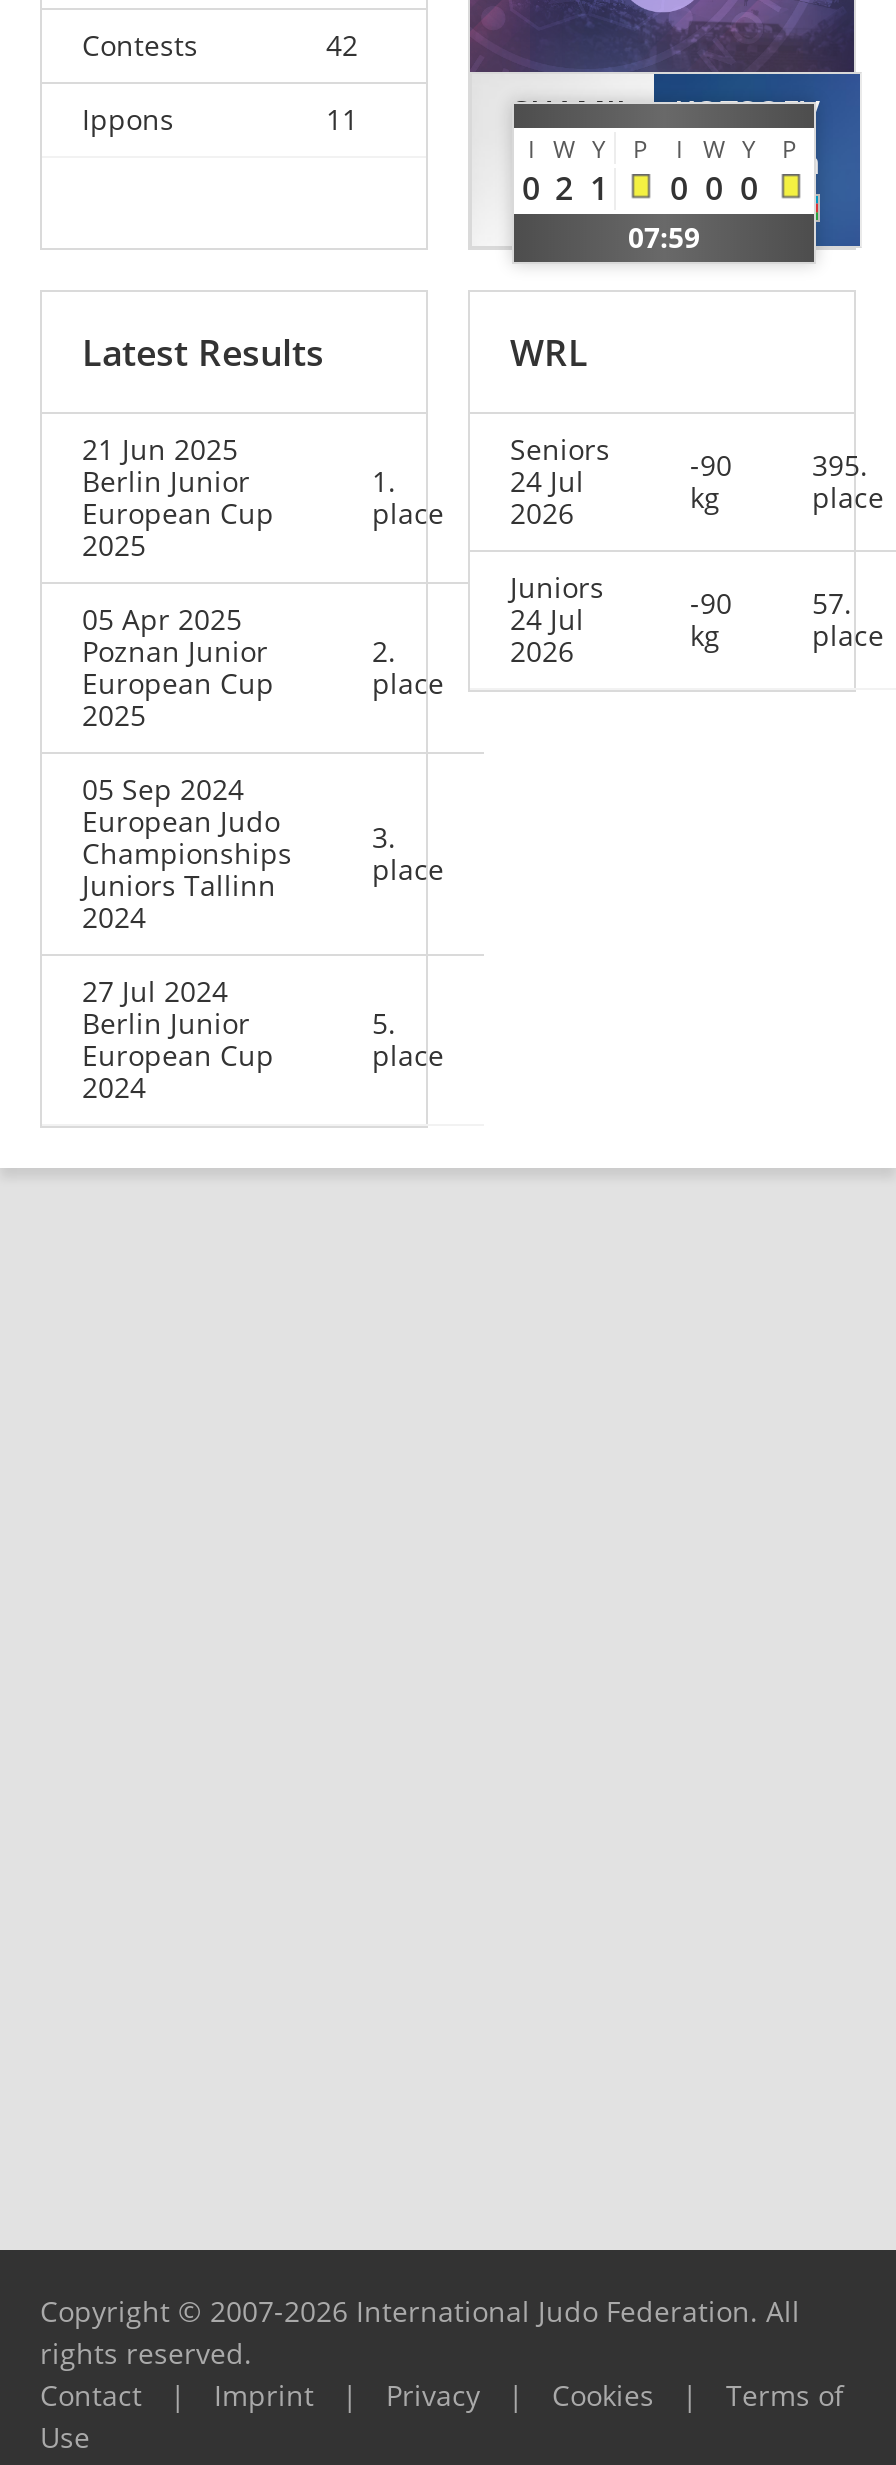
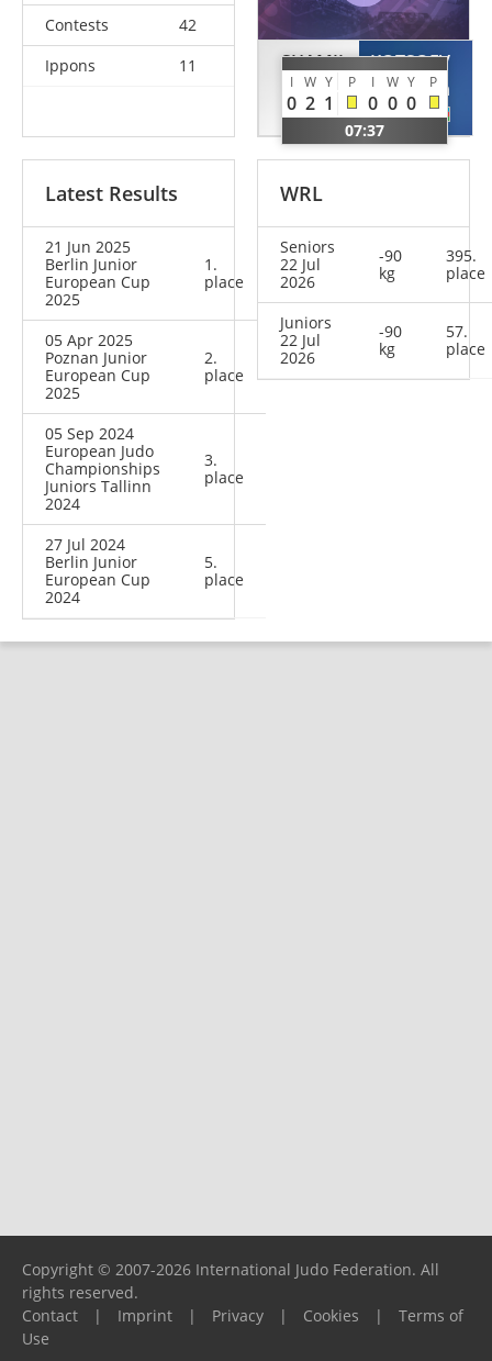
[628,219,700,257] 07:59 -> [345,120,384,141] 07:37
[510,463,584,501] 24 Jul -> [280,254,321,275] 22 Jul
[510,601,584,639] 24 Jul -> [280,330,321,351] 22 Jul

